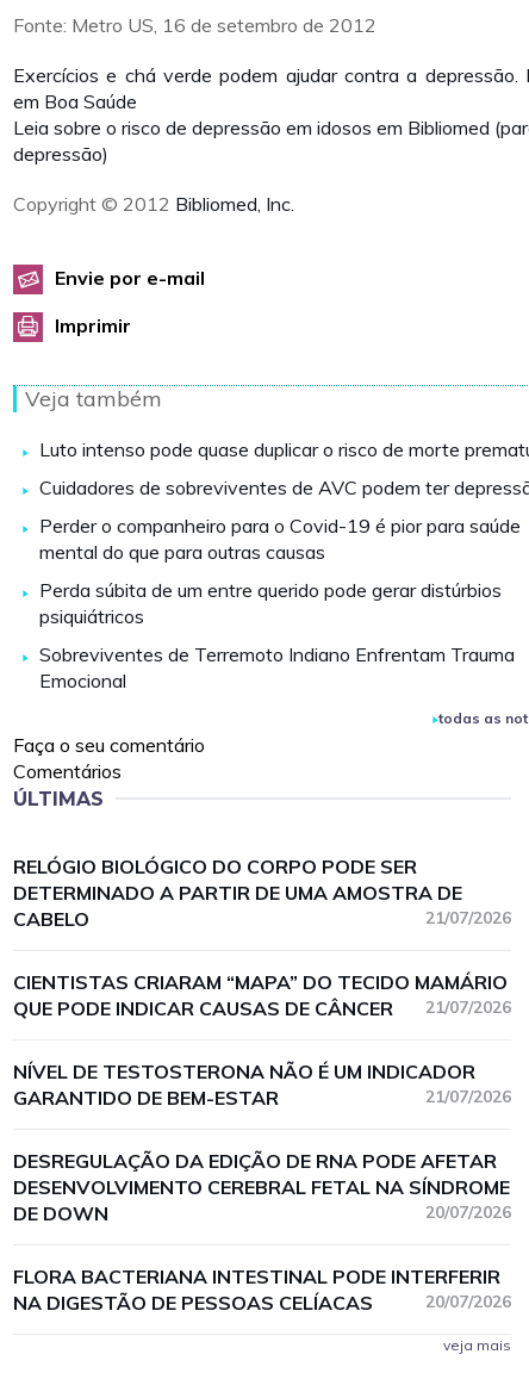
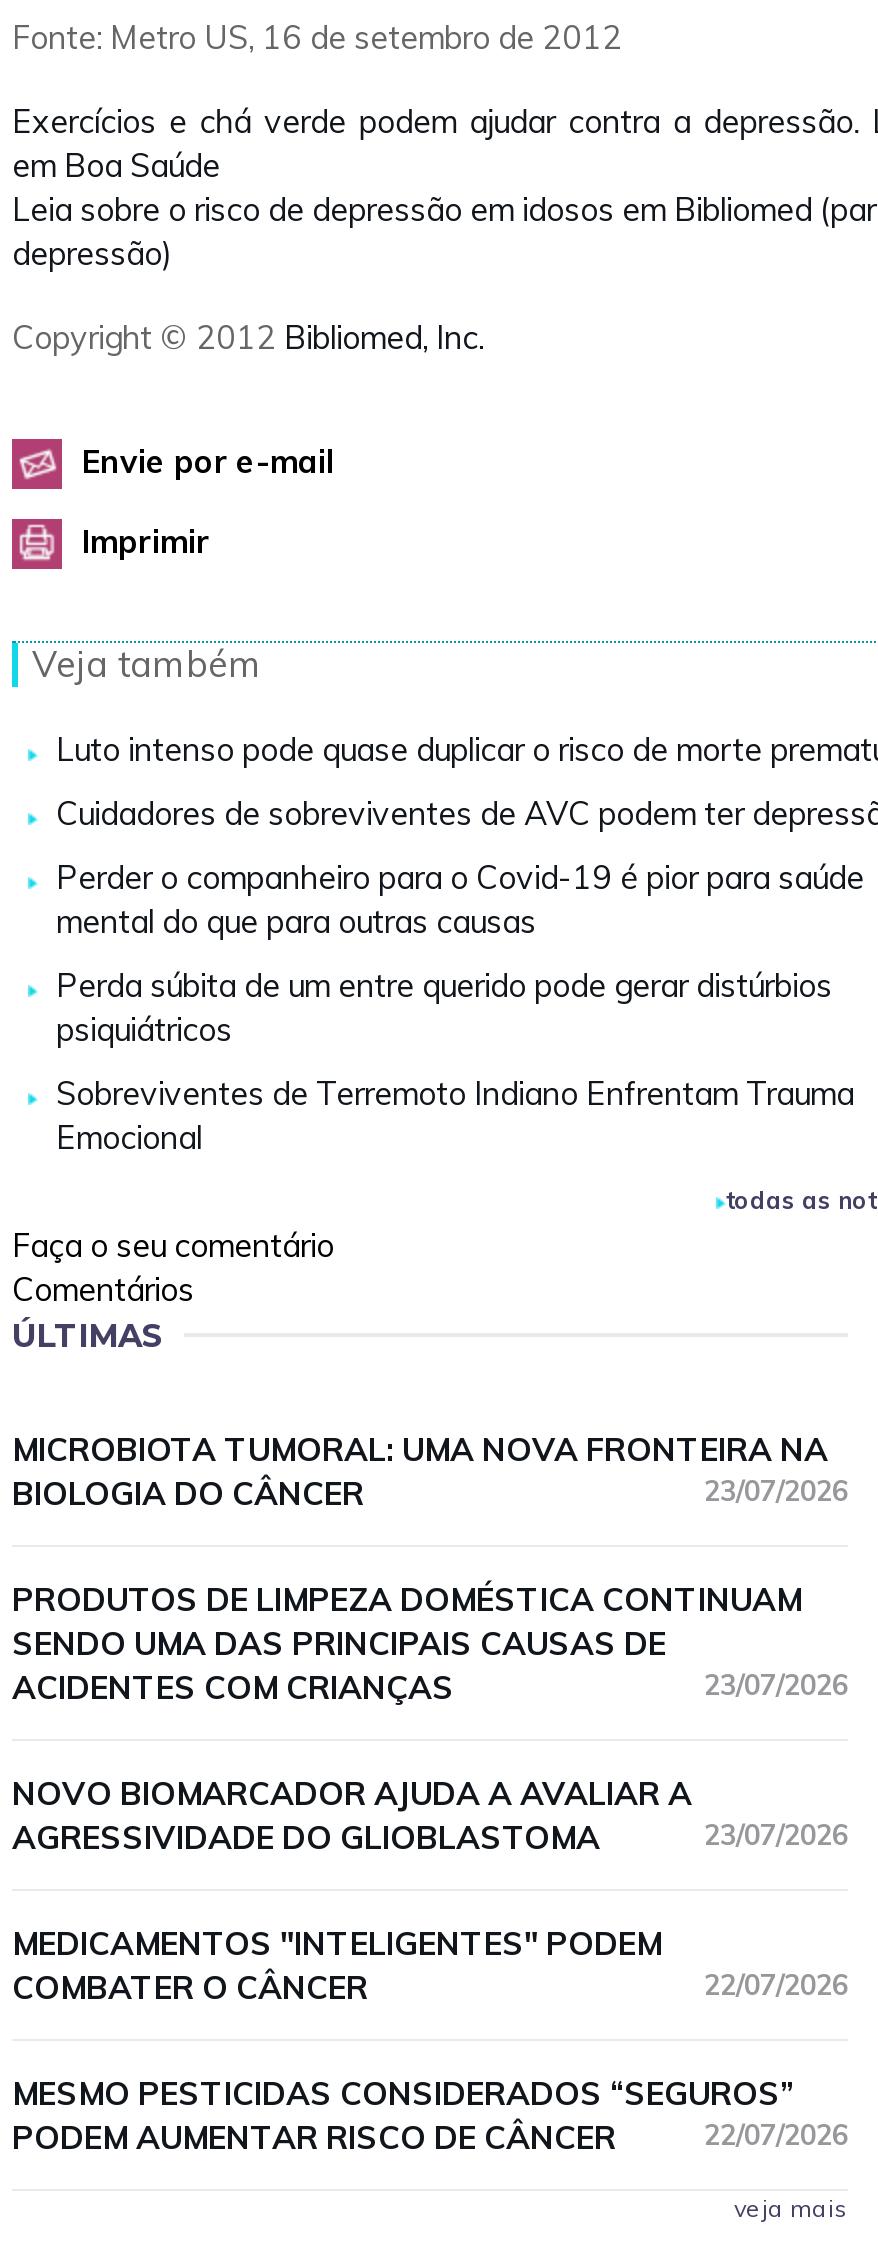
[13,855,511,931] RELÓGIO BIOLÓGICO DO CORPO PODE SER | DETERMINADO A PARTIR DE UMA AMOSTRA DE | CABELO | 21/07/2026 -> [12,1429,848,1513] MICROBIOTA TUMORAL: UMA NOVA FRONTEIRA NA | BIOLOGIA DO CÂNCER | 23/07/2026
[13,970,511,1020] CIENTISTAS CRIARAM “MAPA” DO TECIDO MAMÁRIO | QUE PODE INDICAR CAUSAS DE CÂNCER | 21/07/2026 -> [12,1579,848,1707] PRODUTOS DE LIMPEZA DOMÉSTICA CONTINUAM | SENDO UMA DAS PRINCIPAIS CAUSAS DE | ACIDENTES COM CRIANÇAS | 23/07/2026
[13,1060,511,1110] NÍVEL DE TESTOSTERONA NÃO É UM INDICADOR | GARANTIDO DE BEM-ESTAR | 21/07/2026 -> [12,1773,848,1857] NOVO BIOMARCADOR AJUDA A AVALIAR A | AGRESSIVIDADE DO GLIOBLASTOMA | 23/07/2026
[13,1149,511,1225] DESREGULAÇÃO DA EDIÇÃO DE RNA PODE AFETAR | DESENVOLVIMENTO CEREBRAL FETAL NA SÍNDROME | DE DOWN | 20/07/2026 -> [12,1923,848,2007] MEDICAMENTOS "INTELIGENTES" PODEM | COMBATER O CÂNCER | 22/07/2026
[13,1265,511,1315] FLORA BACTERIANA INTESTINAL PODE INTERFERIR | NA DIGESTÃO DE PESSOAS CELÍACAS | 20/07/2026 -> [12,2073,848,2157] MESMO PESTICIDAS CONSIDERADOS “SEGUROS” | PODEM AUMENTAR RISCO DE CÂNCER | 22/07/2026

